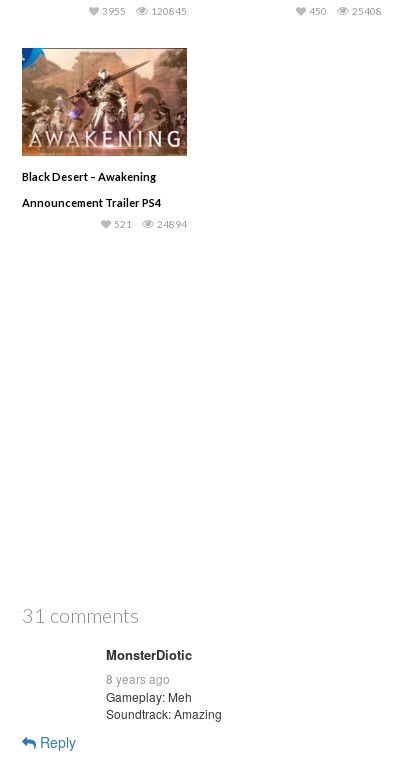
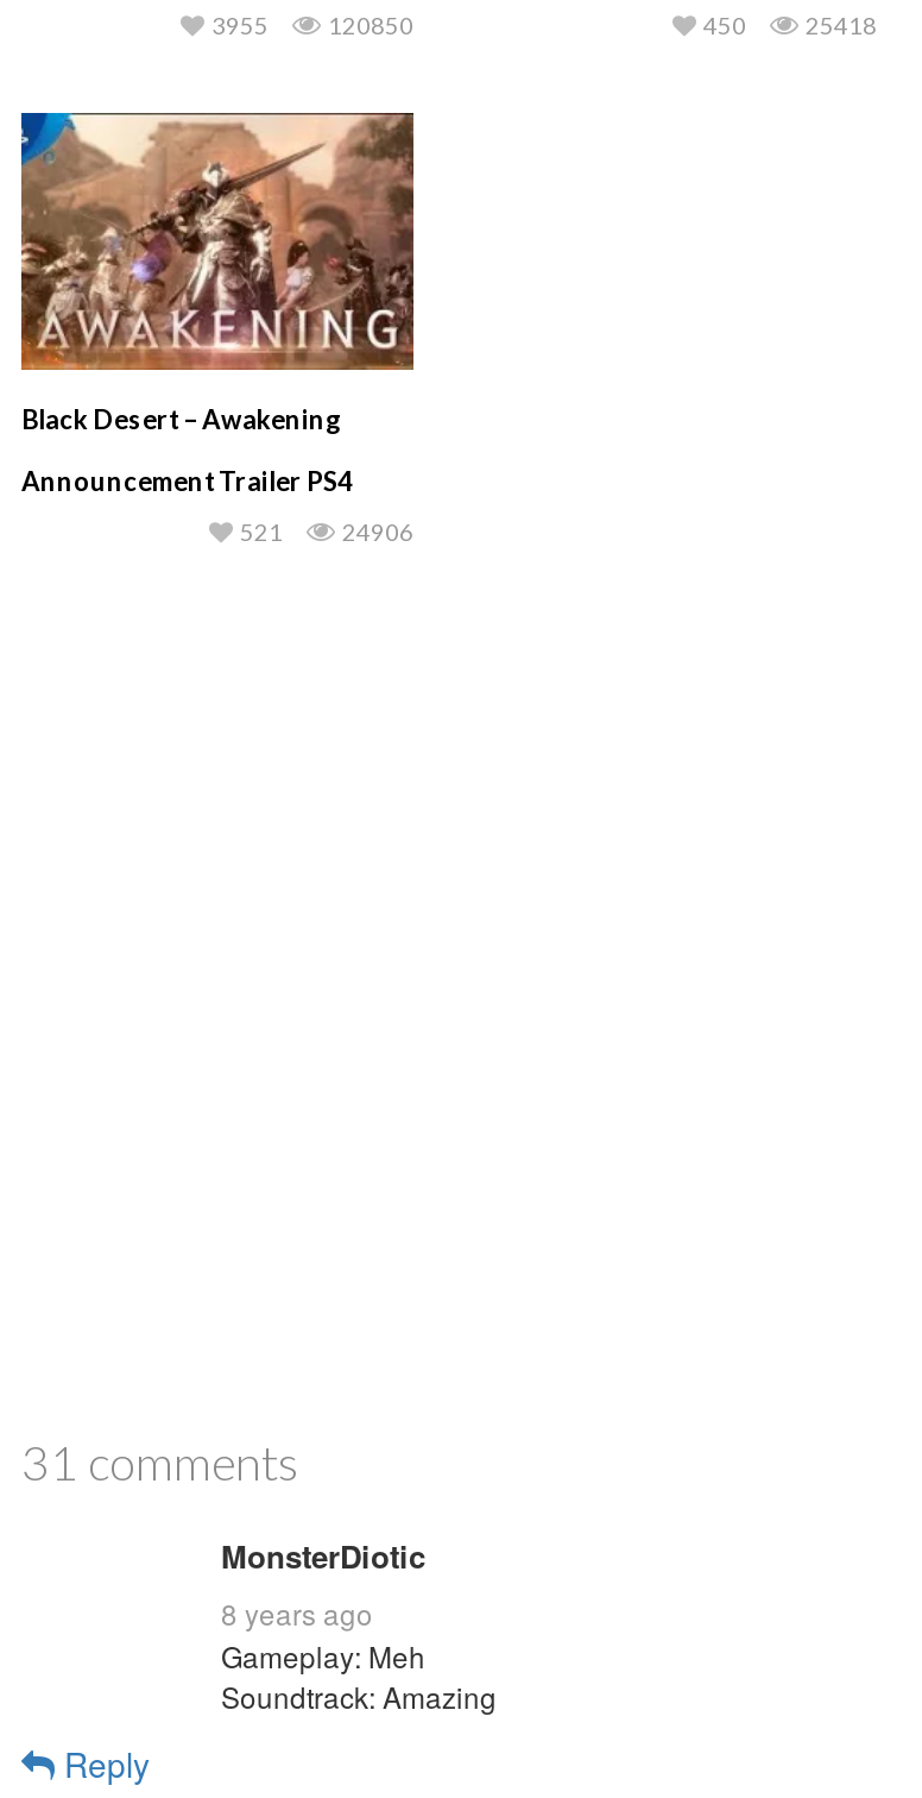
[151,5,187,17] 120845 -> [328,11,413,39] 120850
[352,5,382,17] 25408 -> [806,11,877,39] 25418
[157,218,187,230] 24894 -> [342,517,413,545] 24906

